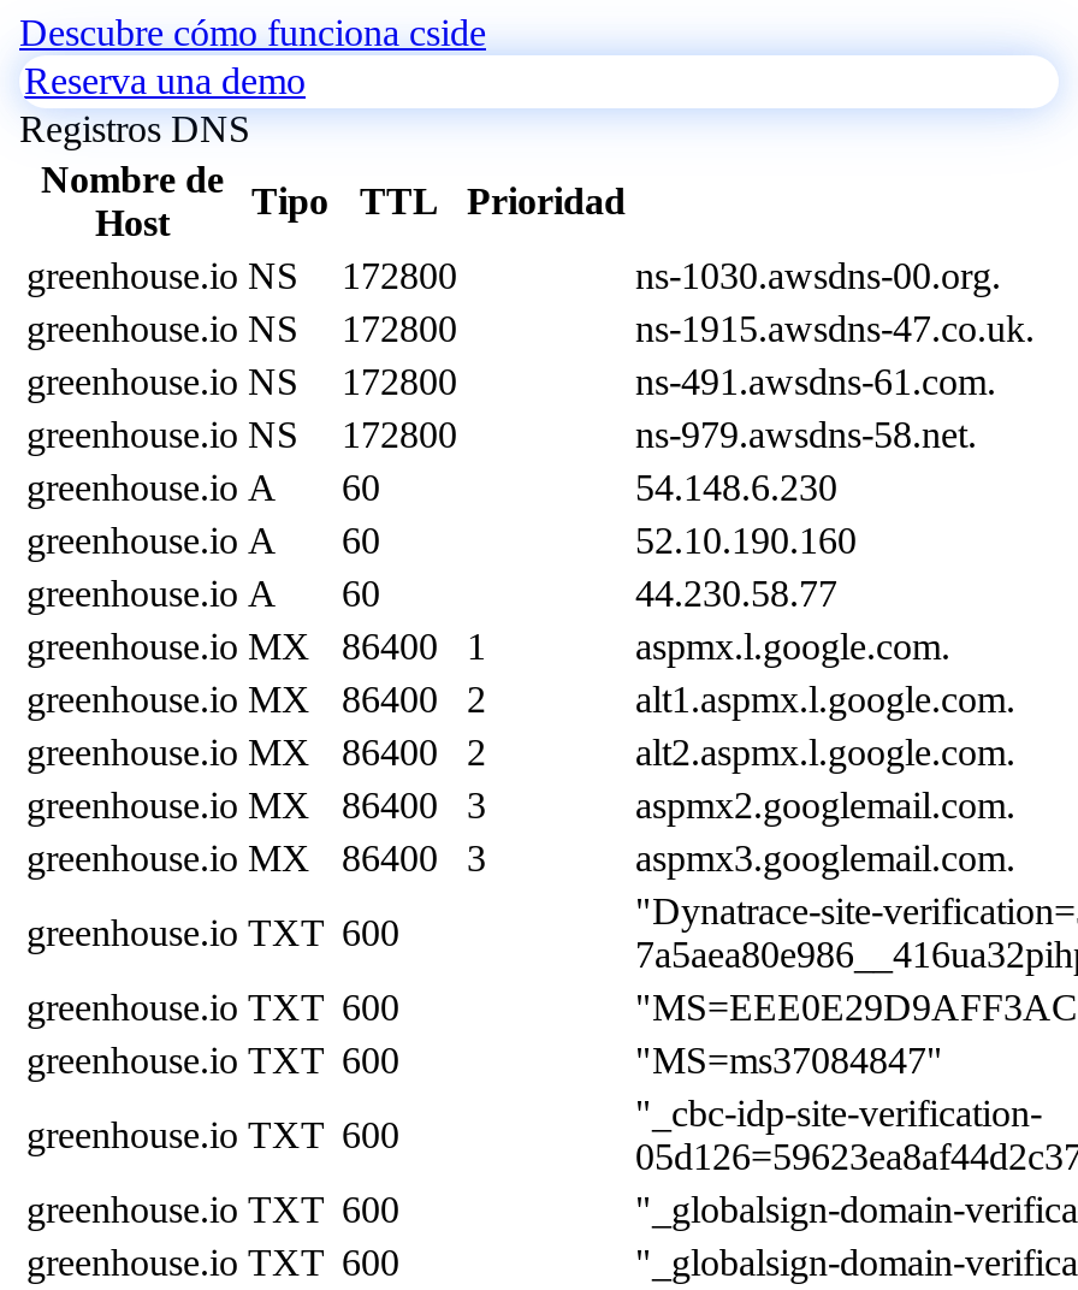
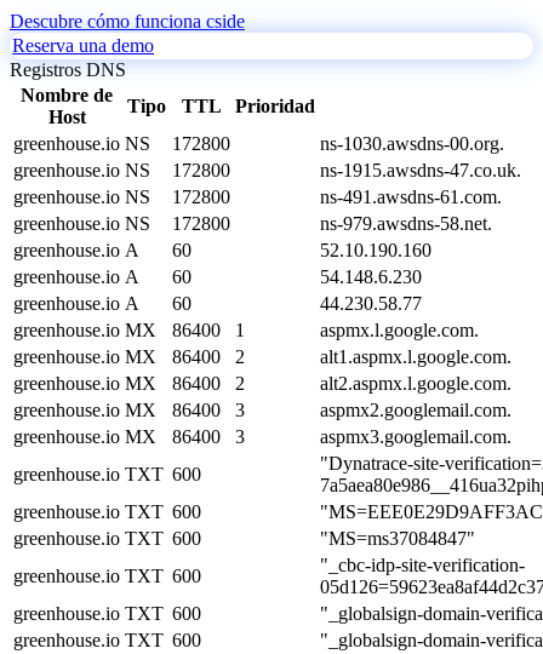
[635,466,837,507] 54.148.6.230 -> [320,239,431,260] 52.10.190.160
[635,519,857,560] 52.10.190.160 -> [320,266,422,287] 54.148.6.230

